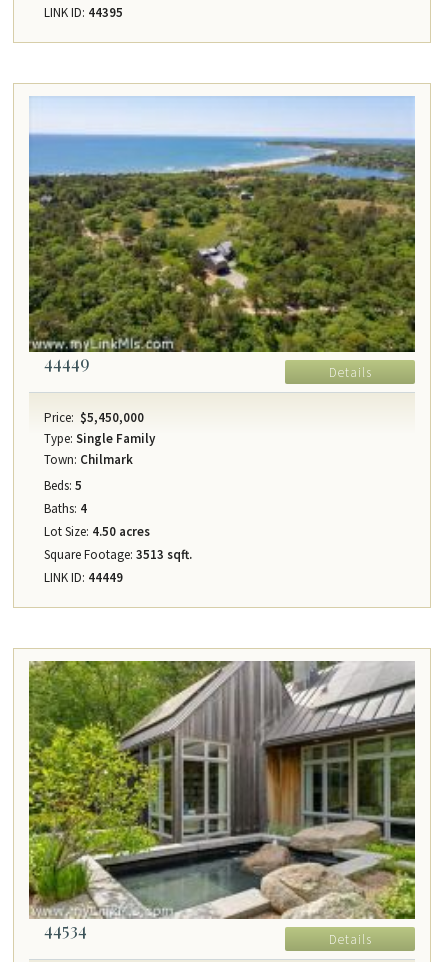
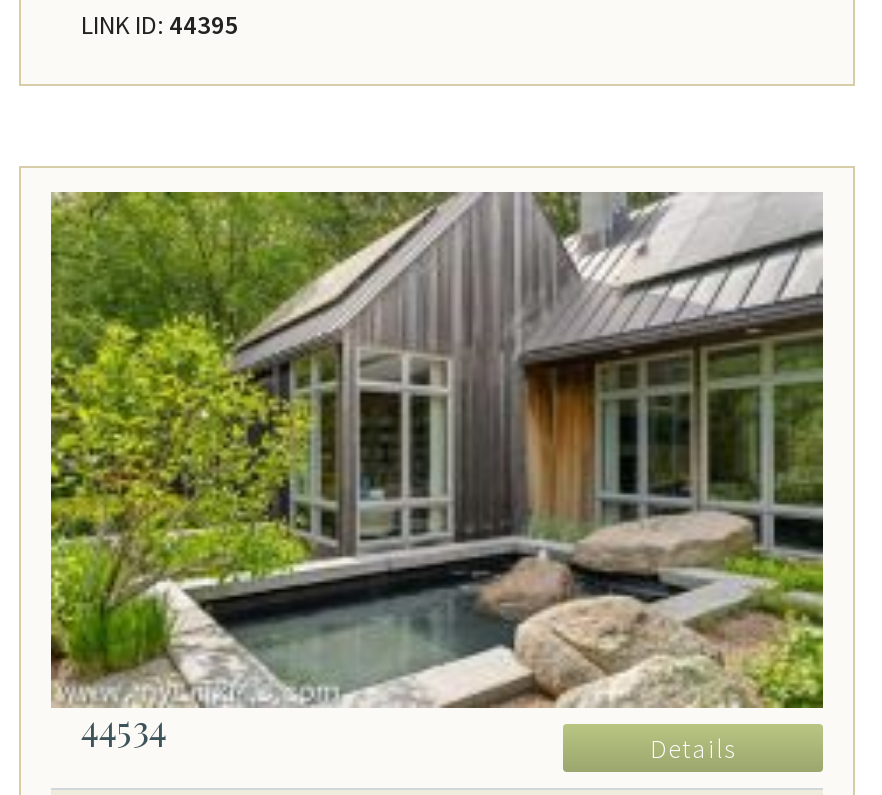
[28,96,416,586] [image] | 44449 | Details | Price: $5,450,000 | Type: Single Family | Town: Chilmark | Beds: 5 | Baths: 4 | Lot Size: 4.50 acres | Square Footage: 3513 sqft. | LINK ID: 44449 -> none

